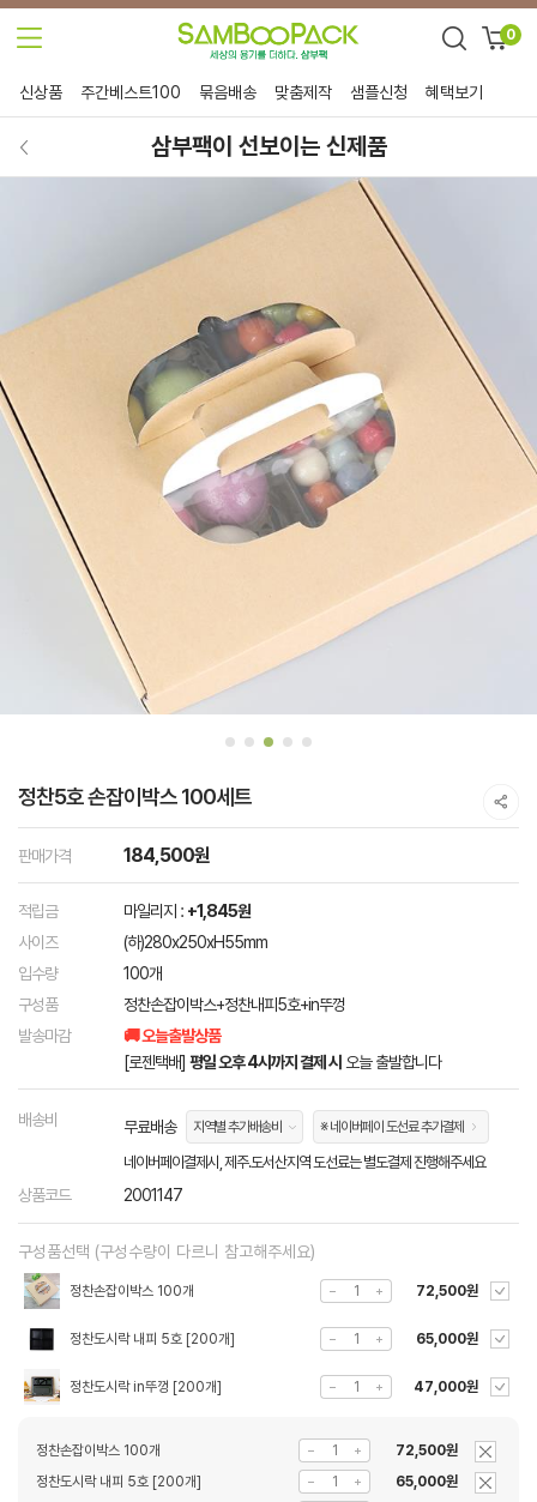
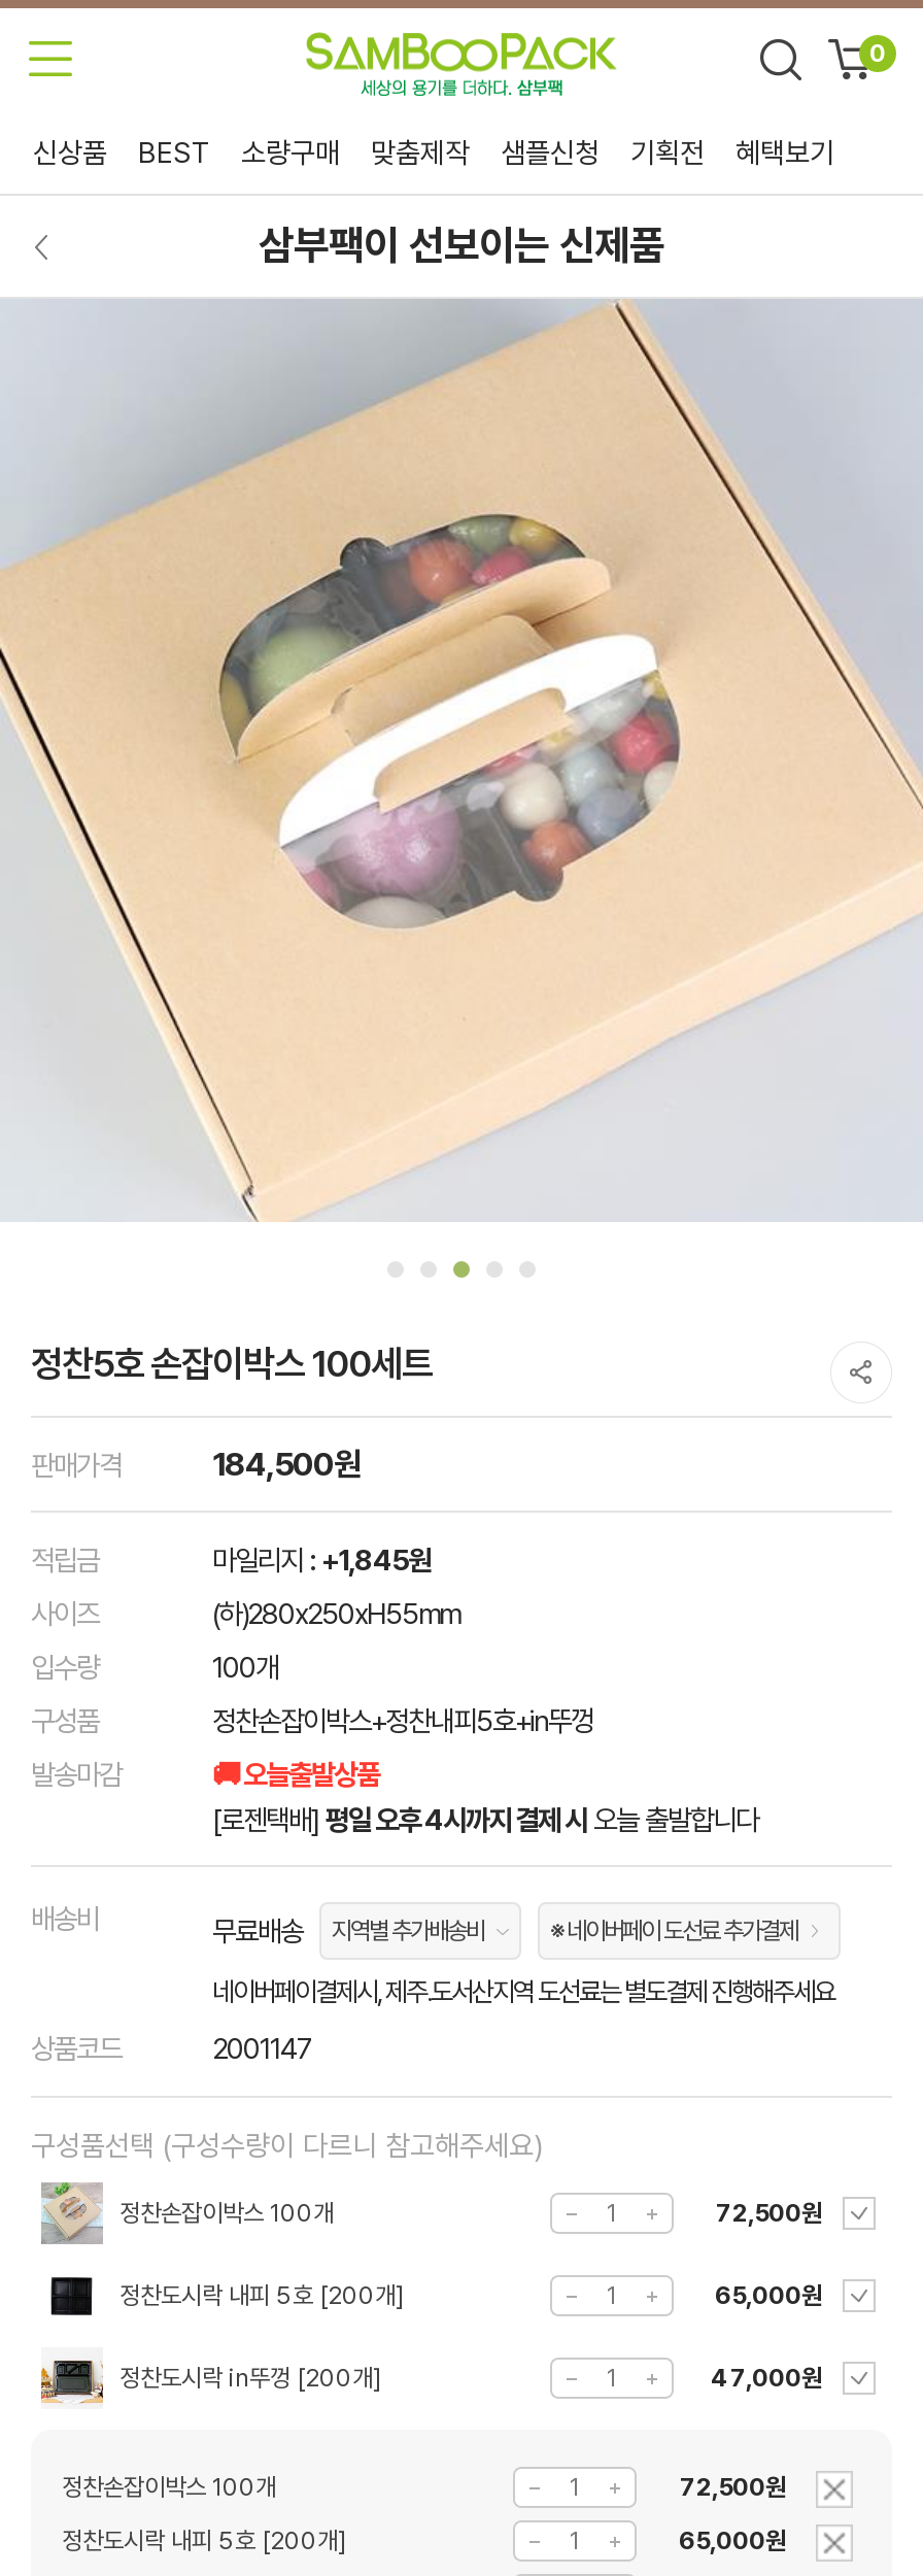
[80,83,257,102] 주간베스트100 | 묶음배송 -> [138,136,340,169] BEST | 소량구매
none -> [630,136,705,169] 기획전

